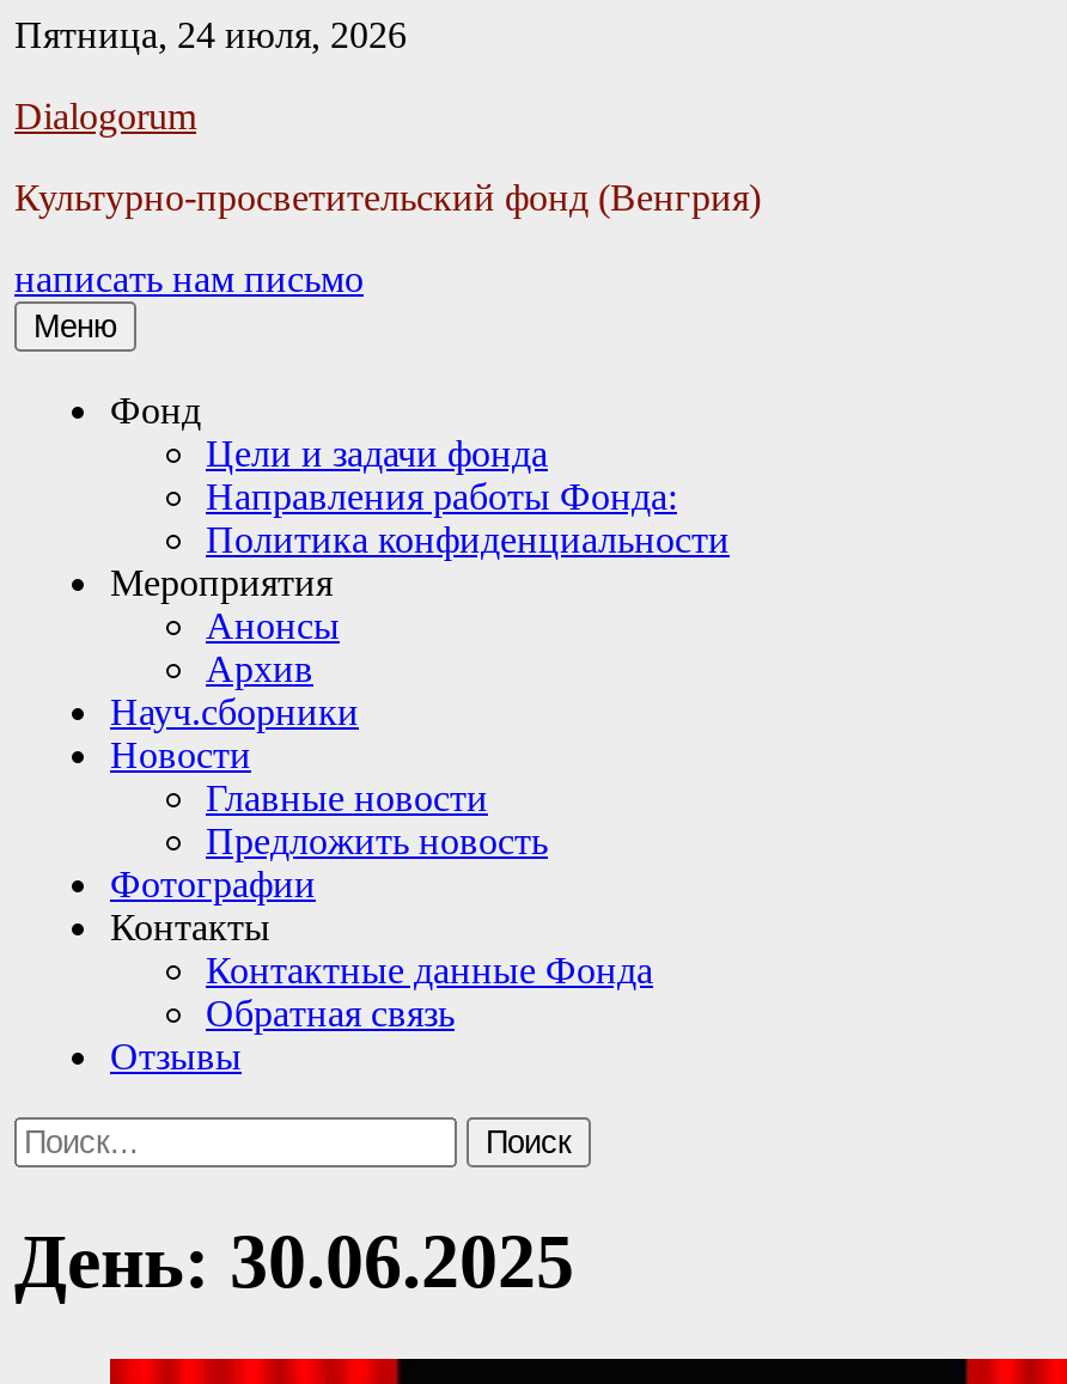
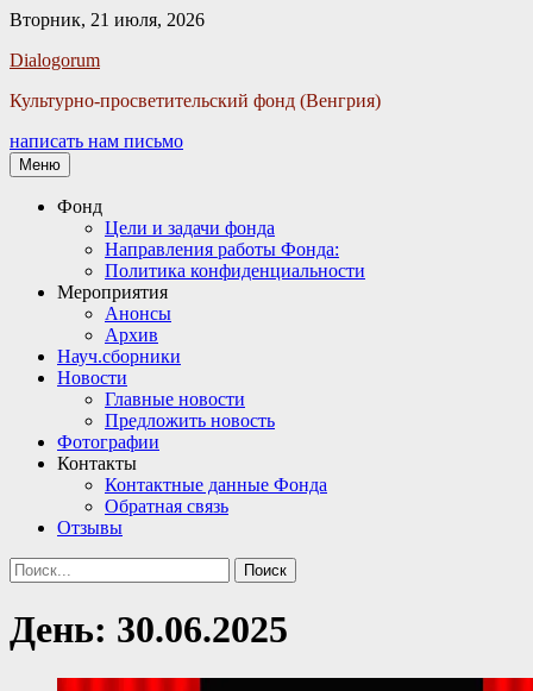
[14,14,407,55] Пятница, 24 июля, 2026 -> [10,10,205,30] Вторник, 21 июля, 2026

